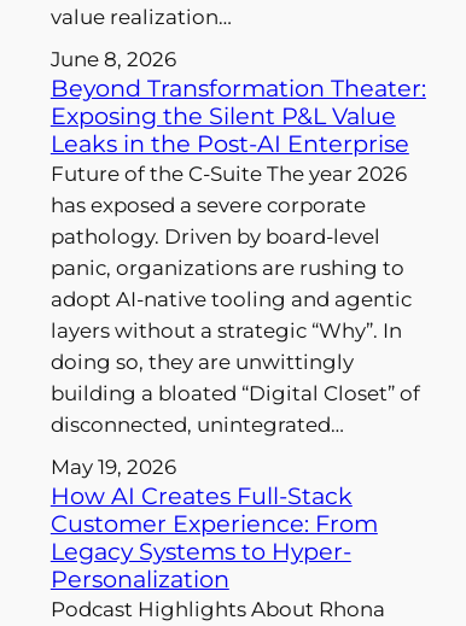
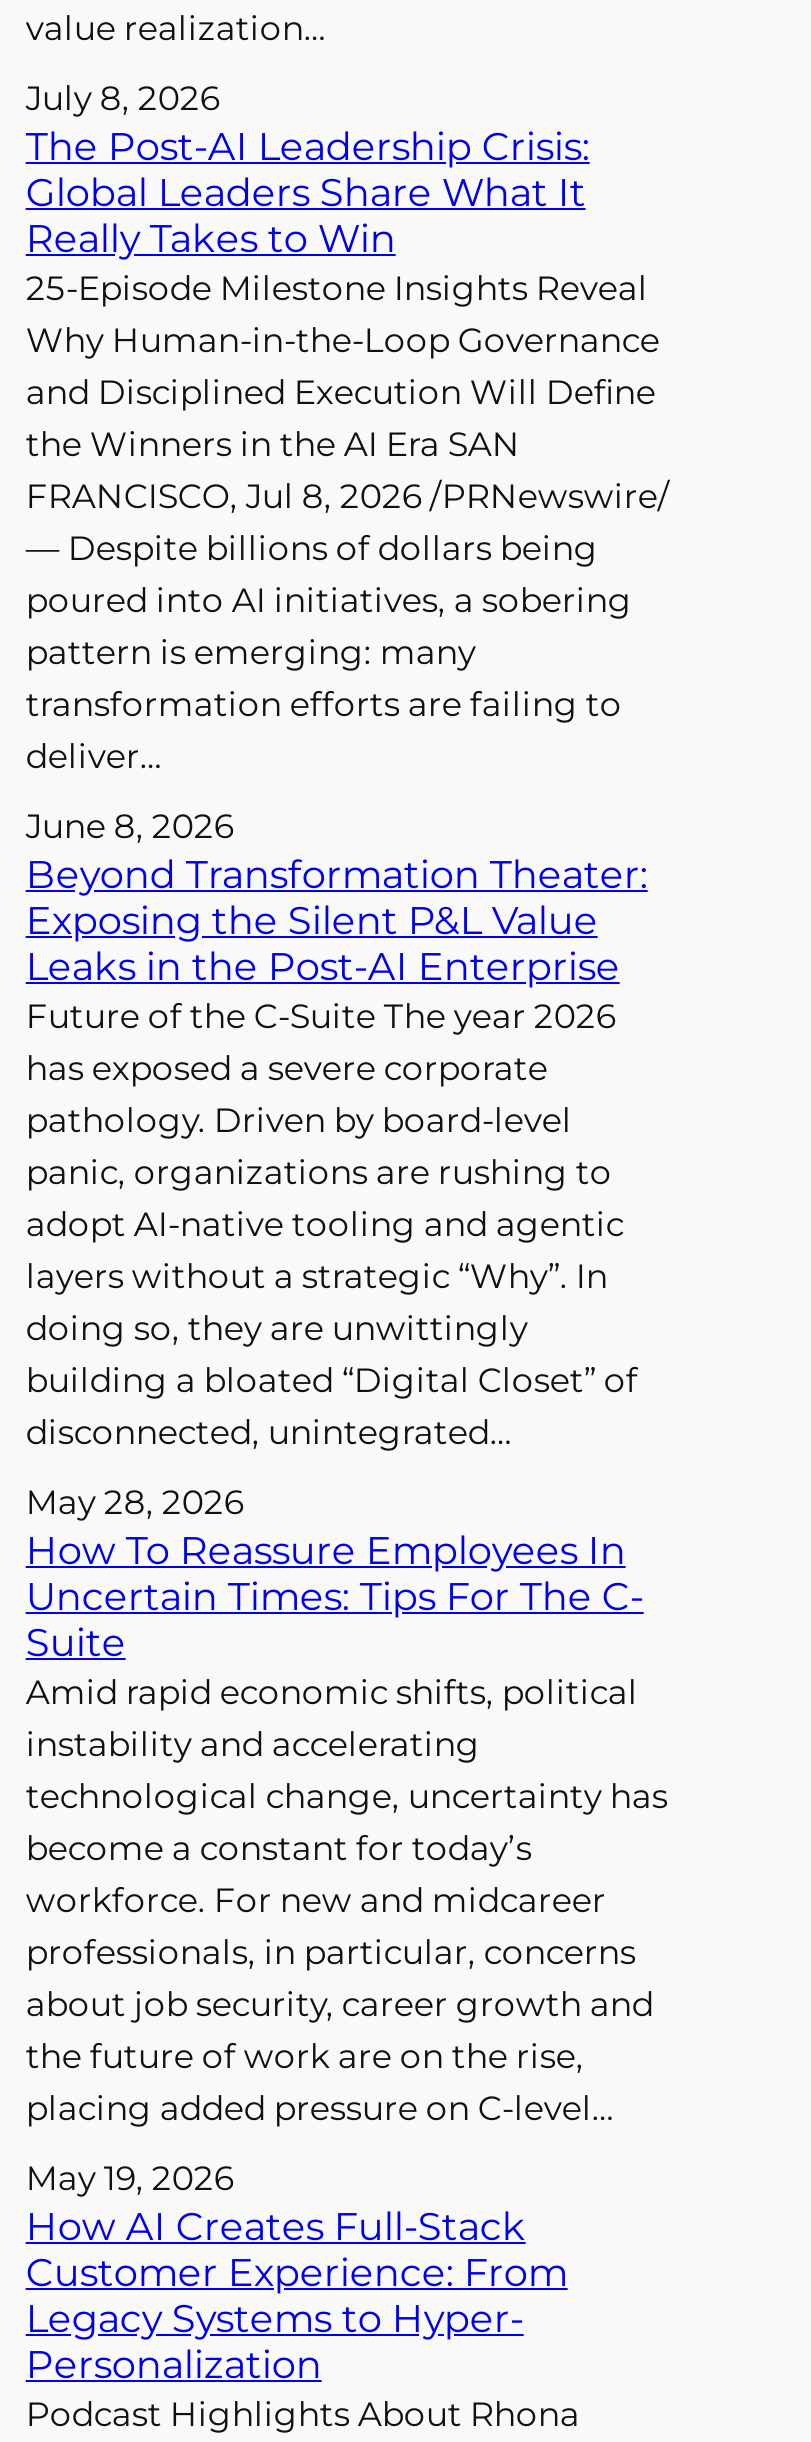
none -> [26,78,670,776] July 8, 2026 | The Post-AI Leadership Crisis: | Global Leaders Share What It | Really Takes to Win | 25-Episode Milestone Insights Reveal | Why Human-in-the-Loop Governance | and Disciplined Execution Will Define | the Winners in the AI Era SAN | FRANCISCO, Jul 8, 2026 /PRNewswire/ | — Despite billions of dollars being | poured into AI initiatives, a sobering | pattern is emerging: many | transformation efforts are failing to | deliver…
none -> [26,1482,668,2128] May 28, 2026 | How To Reassure Employees In | Uncertain Times: Tips For The C- | Suite | Amid rapid economic shifts, political | instability and accelerating | technological change, uncertainty has | become a constant for today’s | workforce. For new and midcareer | professionals, in particular, concerns | about job security, career growth and | the future of work are on the rise, | placing added pressure on C-level…

